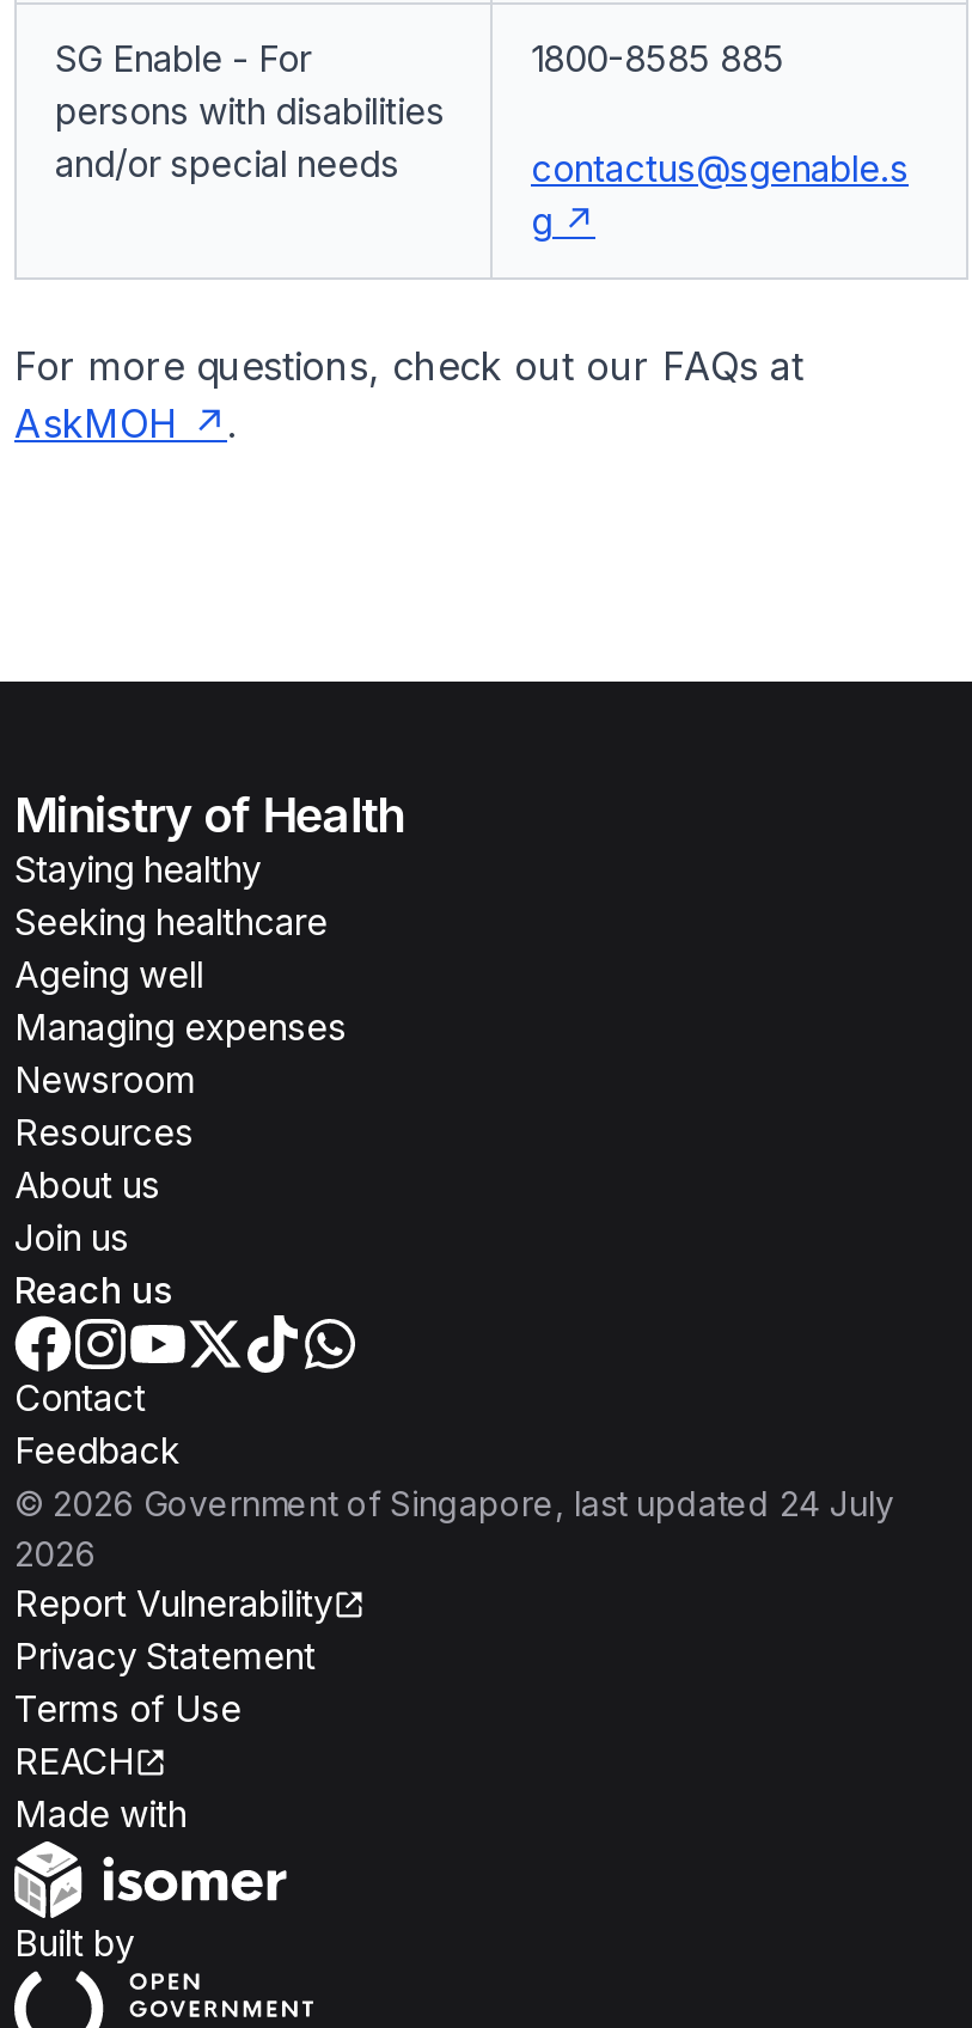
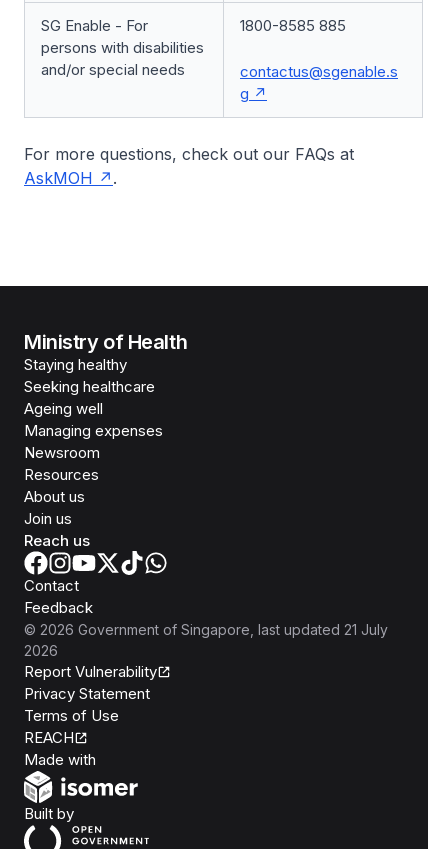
[14,1483,894,1523] © 2026 Government of Singapore, last updated 24 July -> [24,621,388,638] © 2026 Government of Singapore, last updated 21 July

